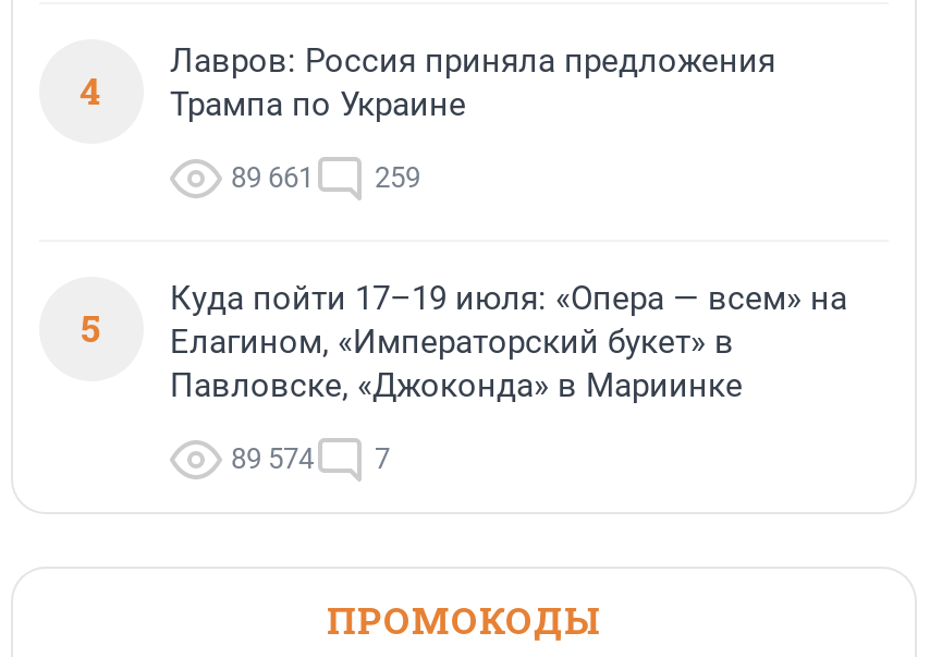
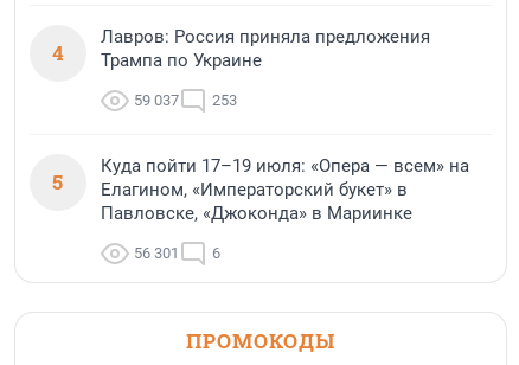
[231,161,314,194] 89 661 -> [134,91,179,109] 59 037
[375,161,420,194] 259 -> [212,91,237,109] 253
[231,443,314,475] 89 574 -> [134,244,179,262] 56 301
[375,443,390,475] 7 -> [212,244,220,262] 6

